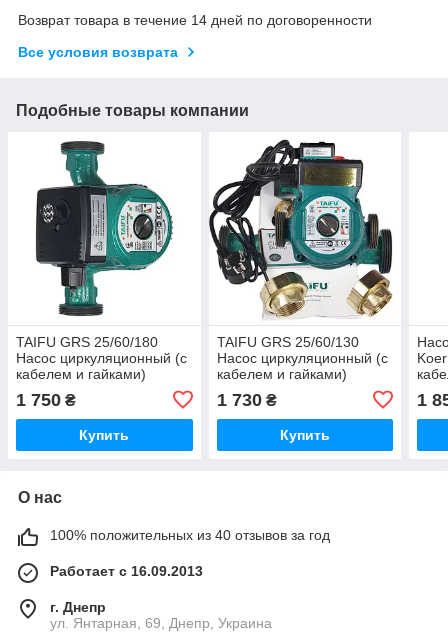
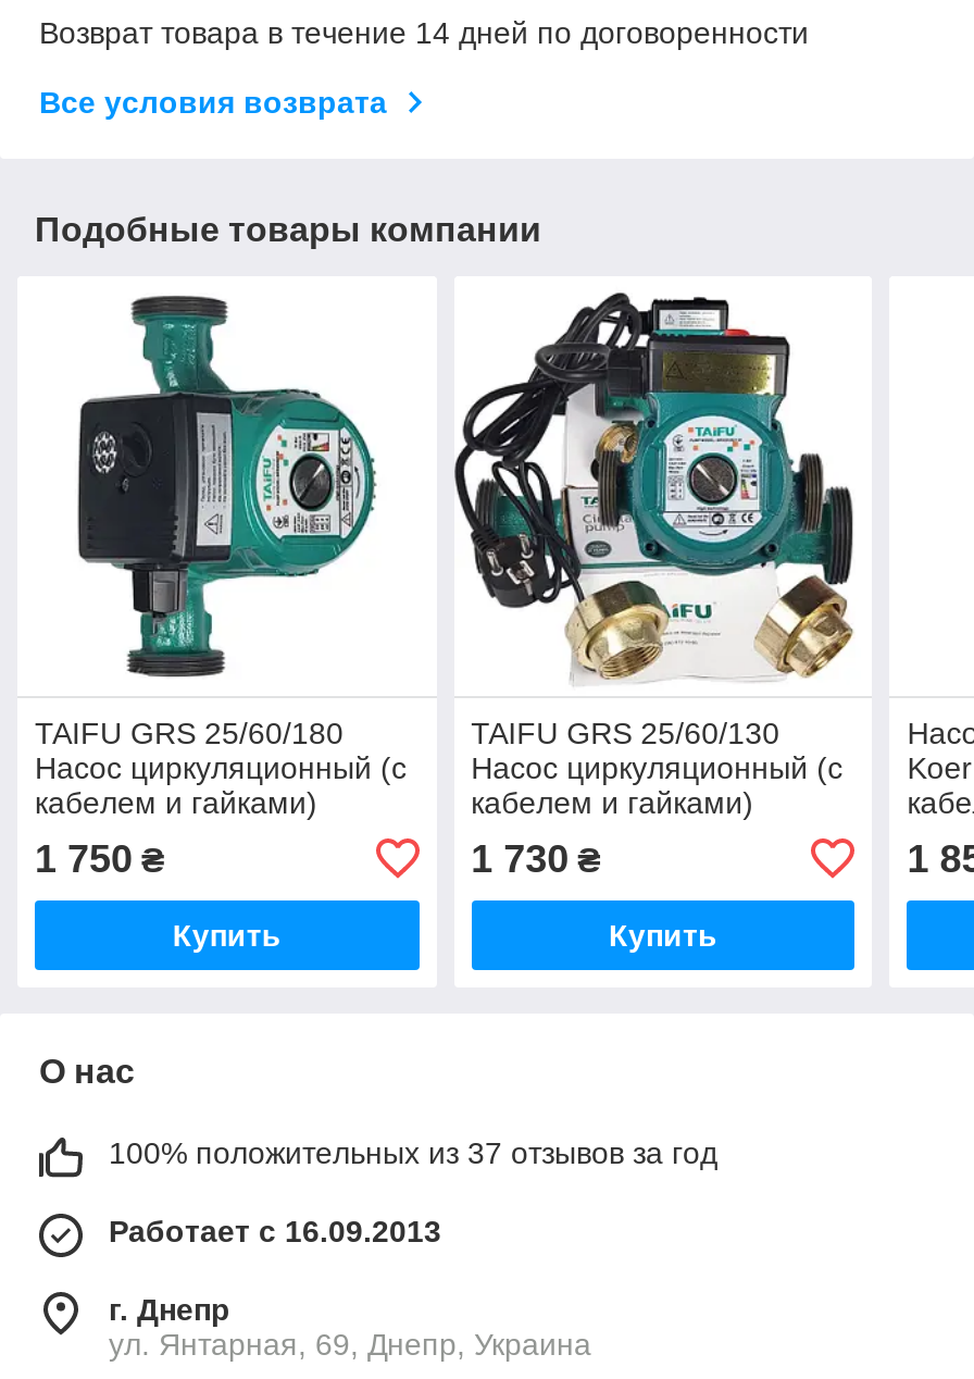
[50,527,330,543] 100% положительных из 40 отзывов за год -> [109,1135,717,1170] 100% положительных из 37 отзывов за год

